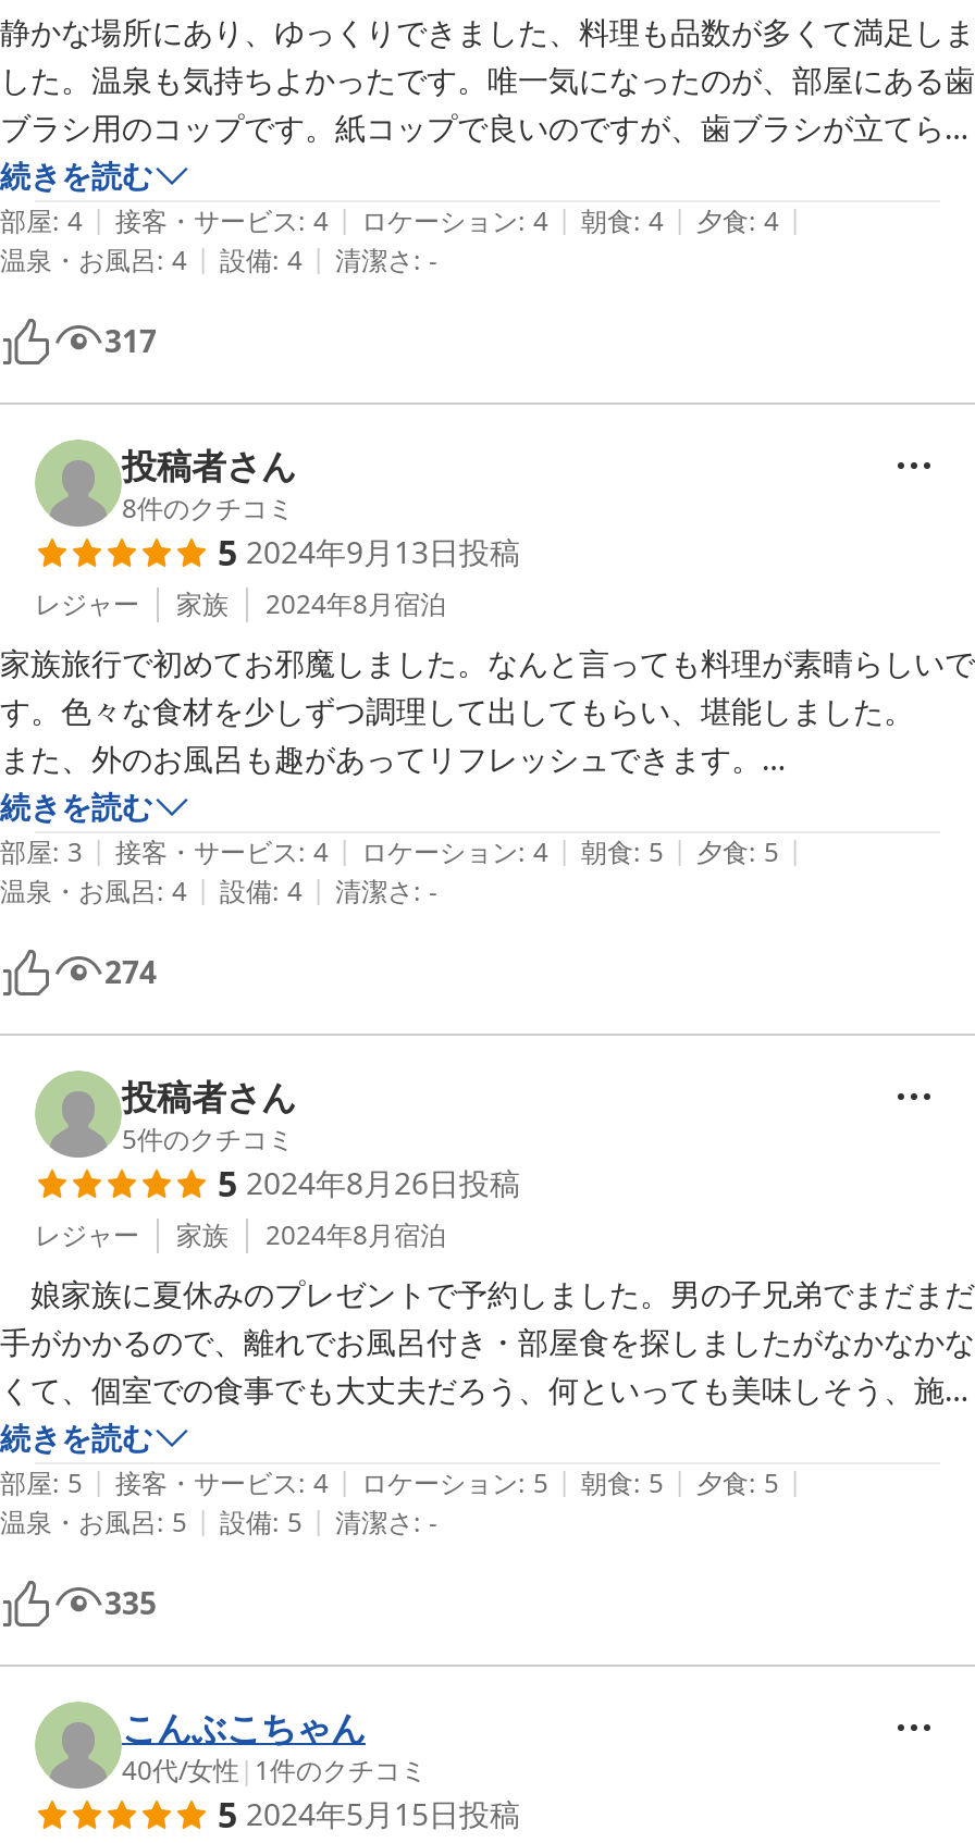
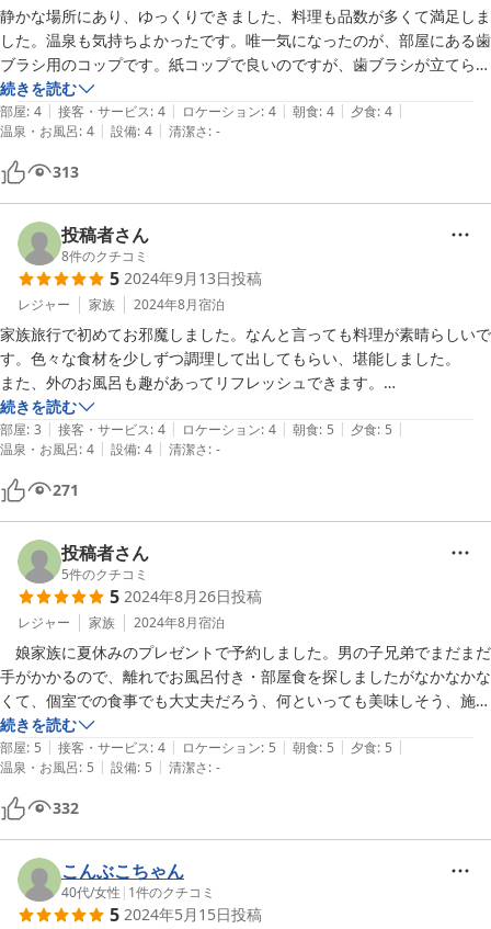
[104,320,157,361] 317 -> [53,161,79,182] 313
[104,951,157,992] 274 -> [53,479,79,500] 271
[104,1582,157,1623] 335 -> [53,797,79,818] 332

